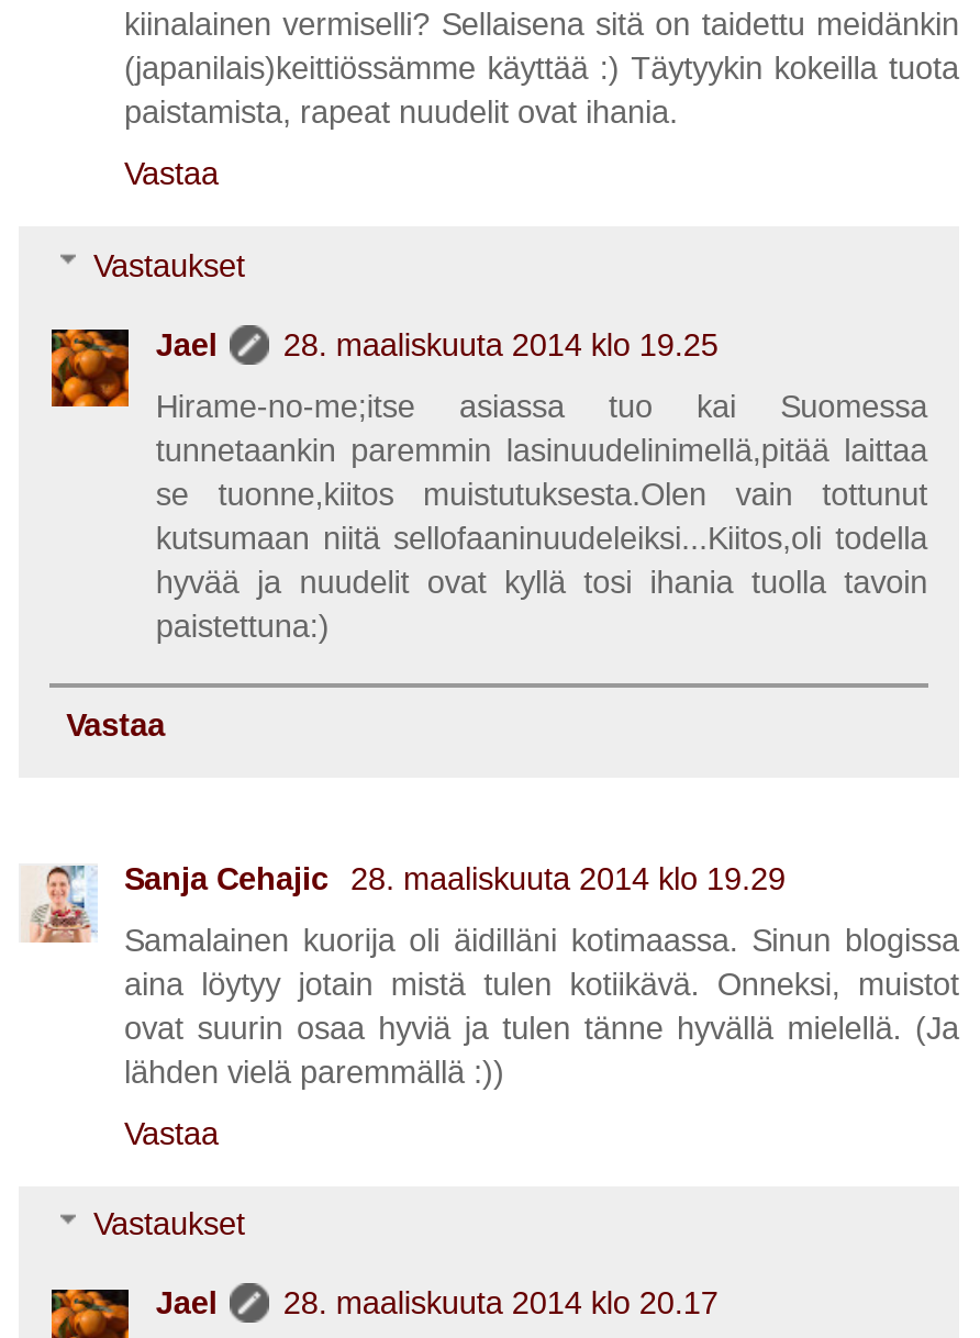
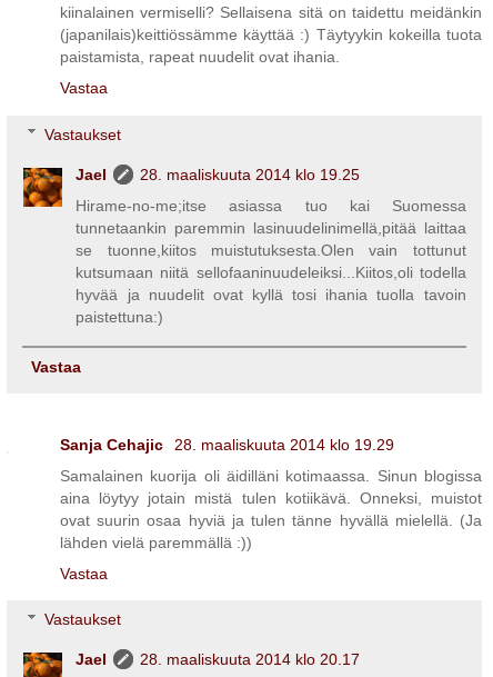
[21,863,98,945] [image] -> none

